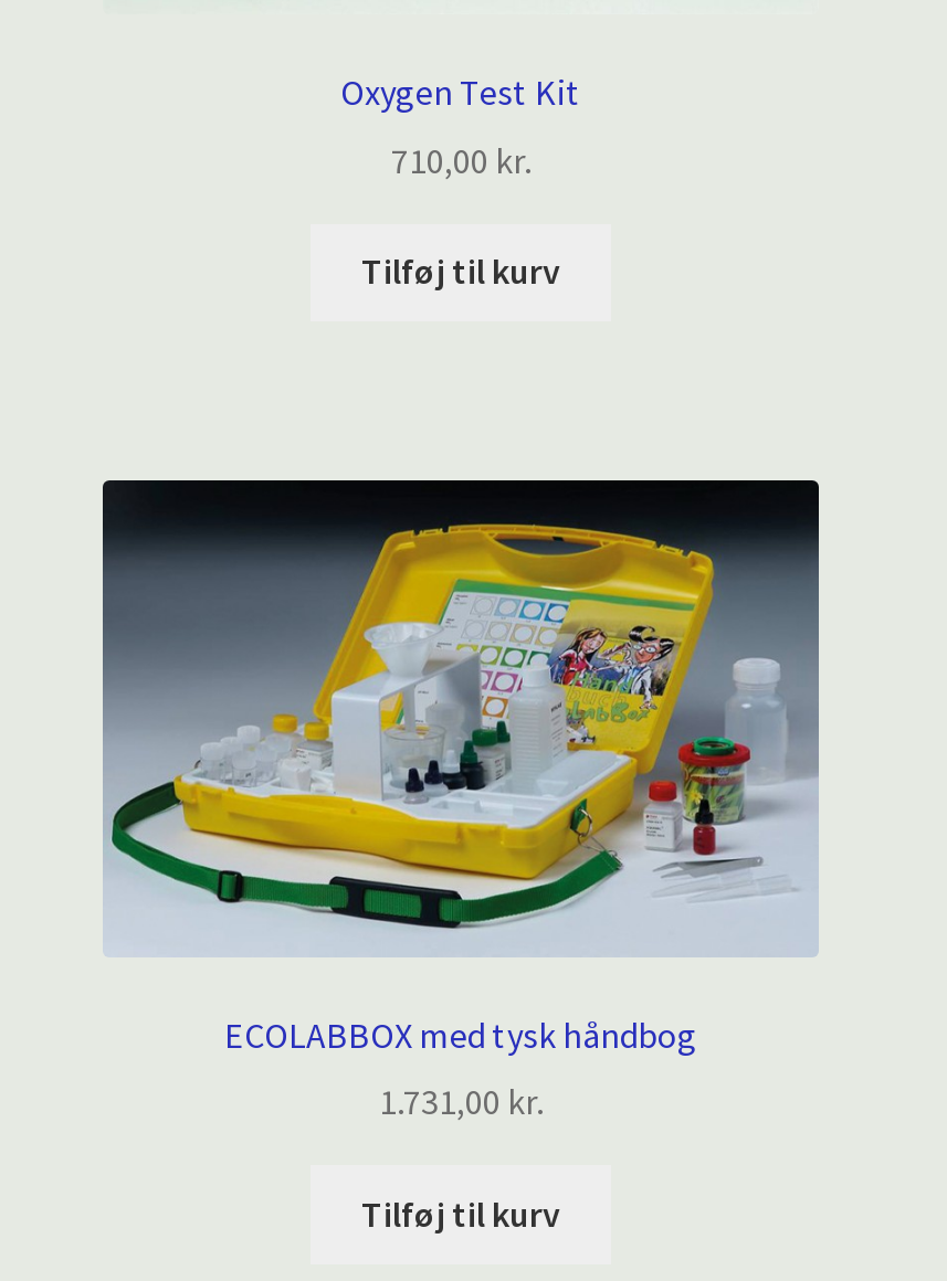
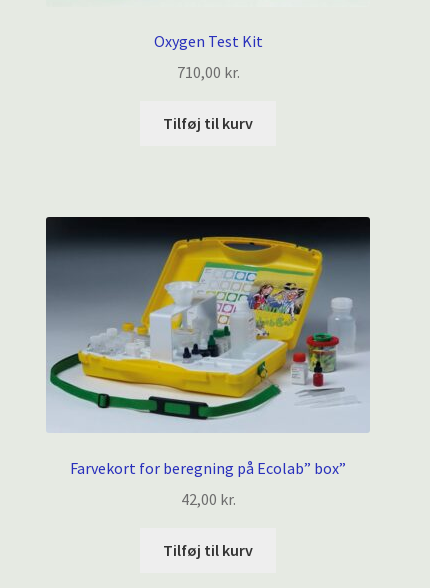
[224,1012,697,1056] ECOLABBOX med tysk håndbog -> [70,458,346,478] Farvekort for beregning på Ecolab” box”
[379,1080,543,1124] 1.731,00 kr. -> [180,489,235,509] 42,00 kr.

